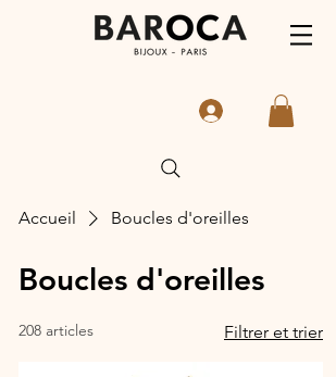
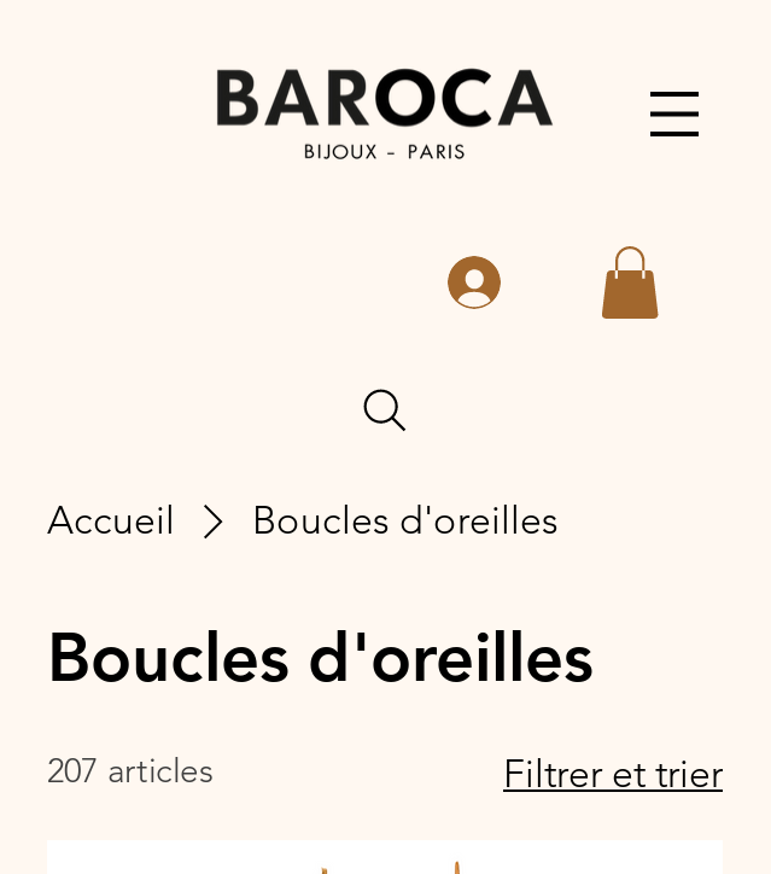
[18,320,94,340] 208 articles -> [47,748,214,792] 207 articles

